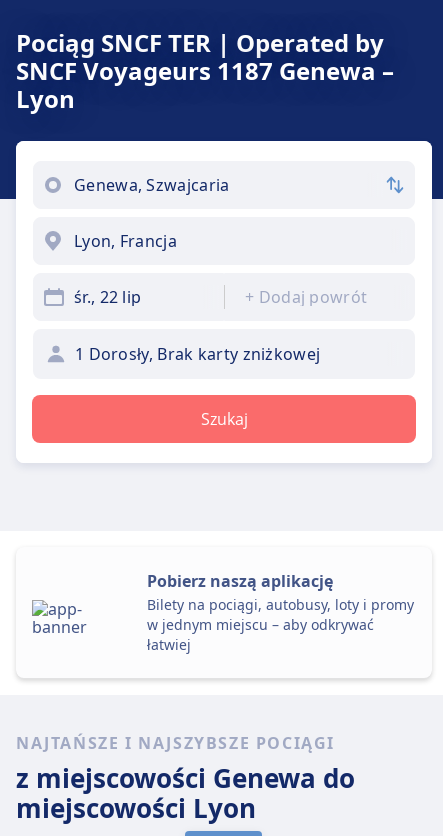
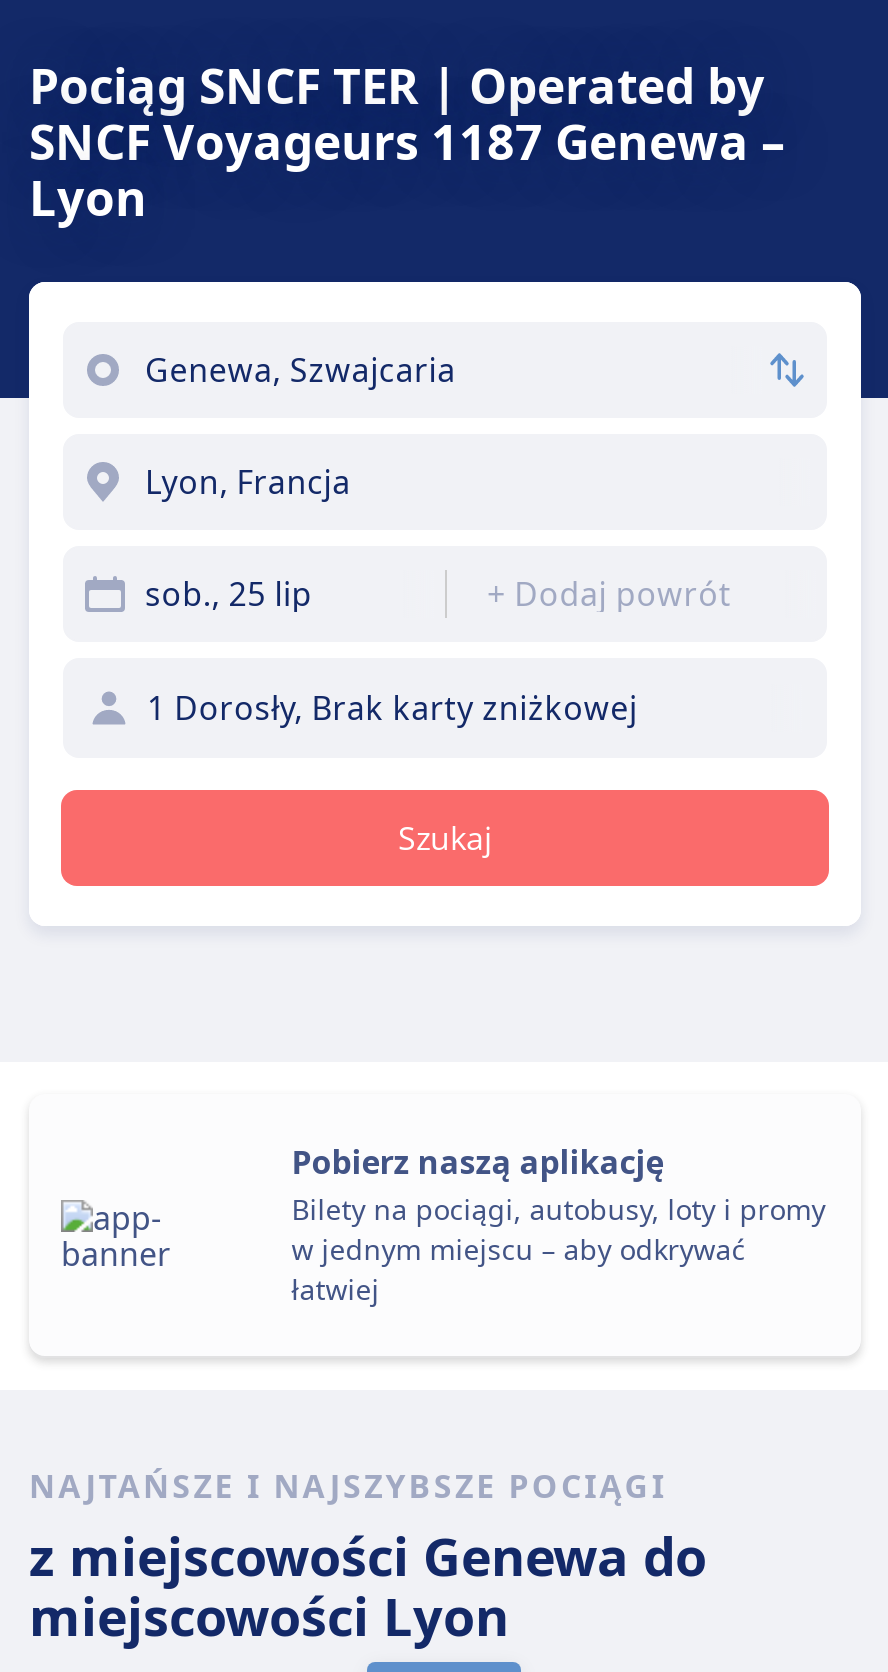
[74,286,141,308] śr., 22 lip -> [145,572,312,616] sob., 25 lip

